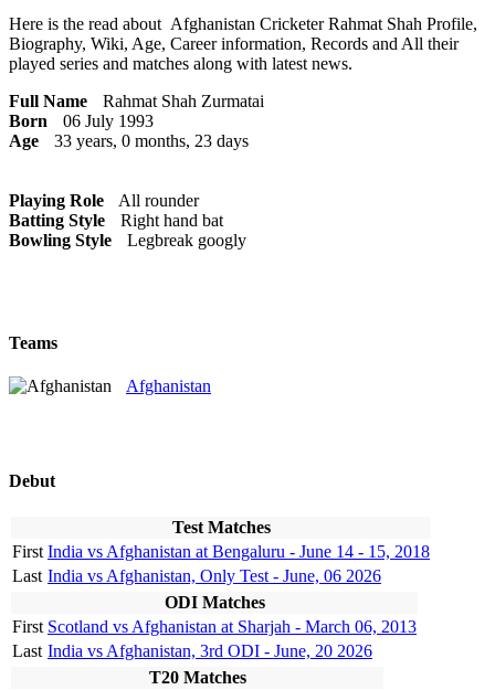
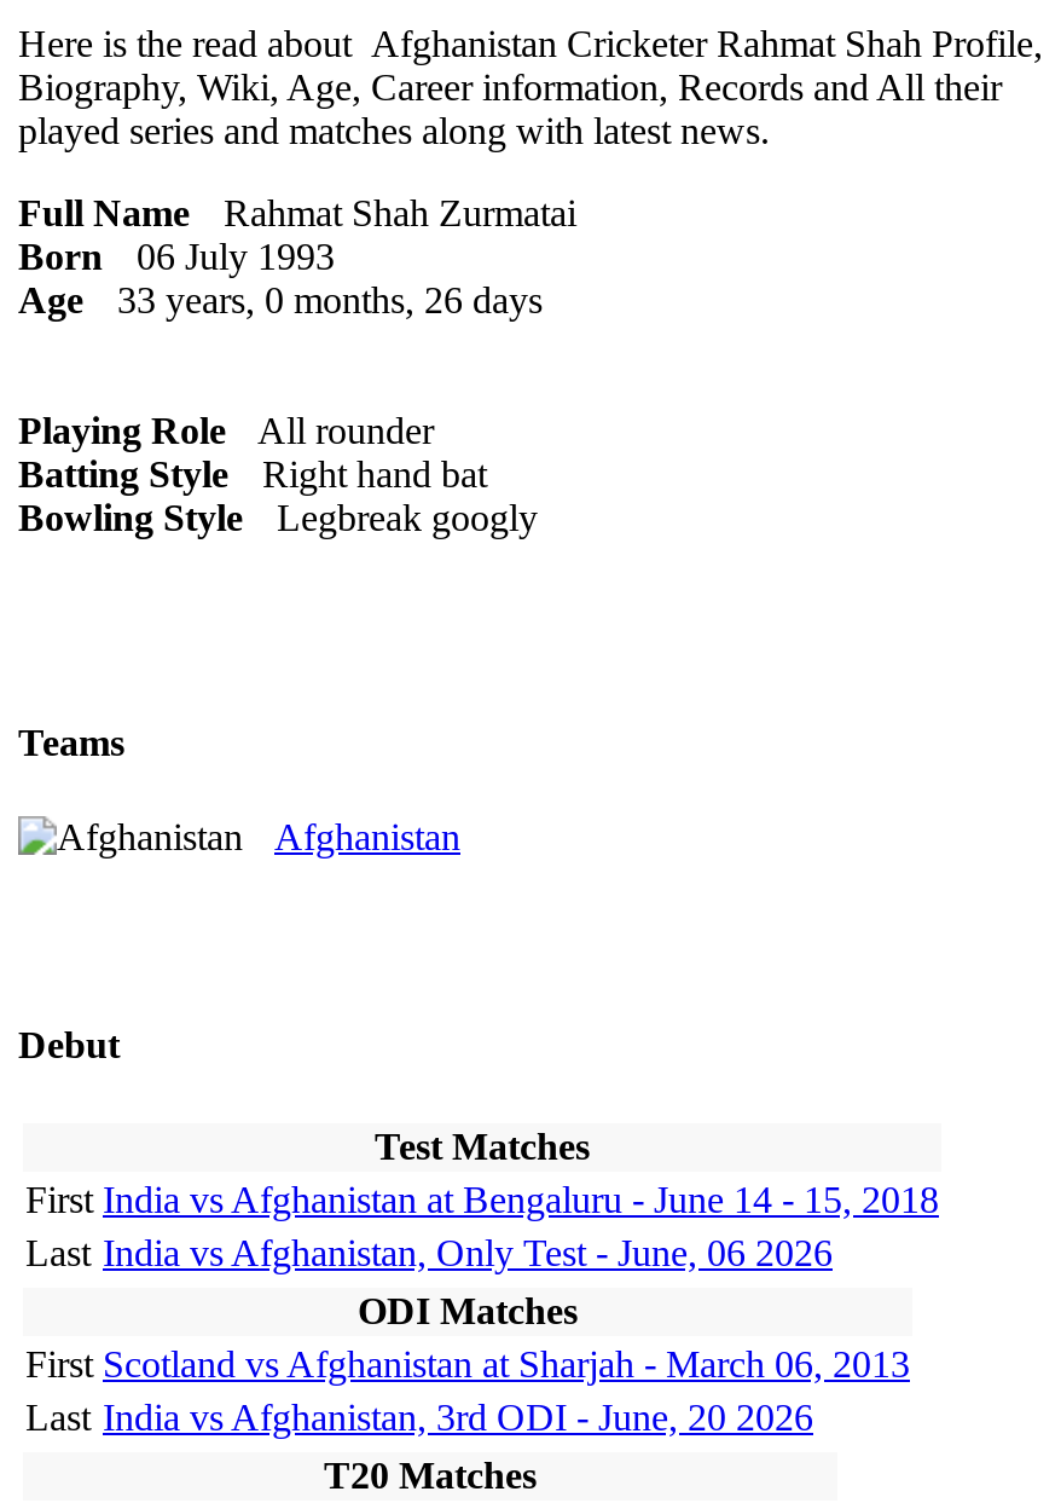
[54,131,249,150] 33 years, 0 months, 23 days -> [117,279,543,320] 33 years, 0 months, 26 days

